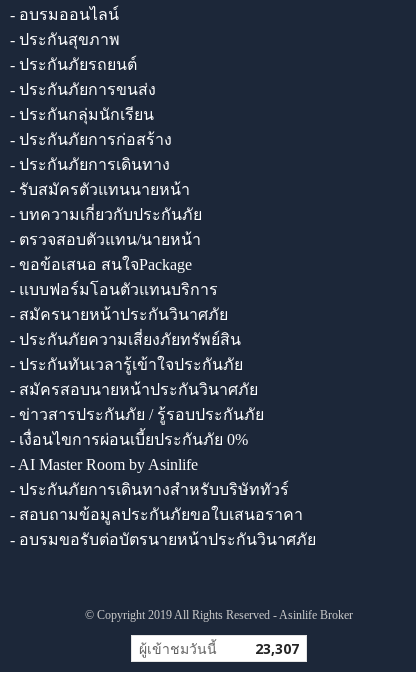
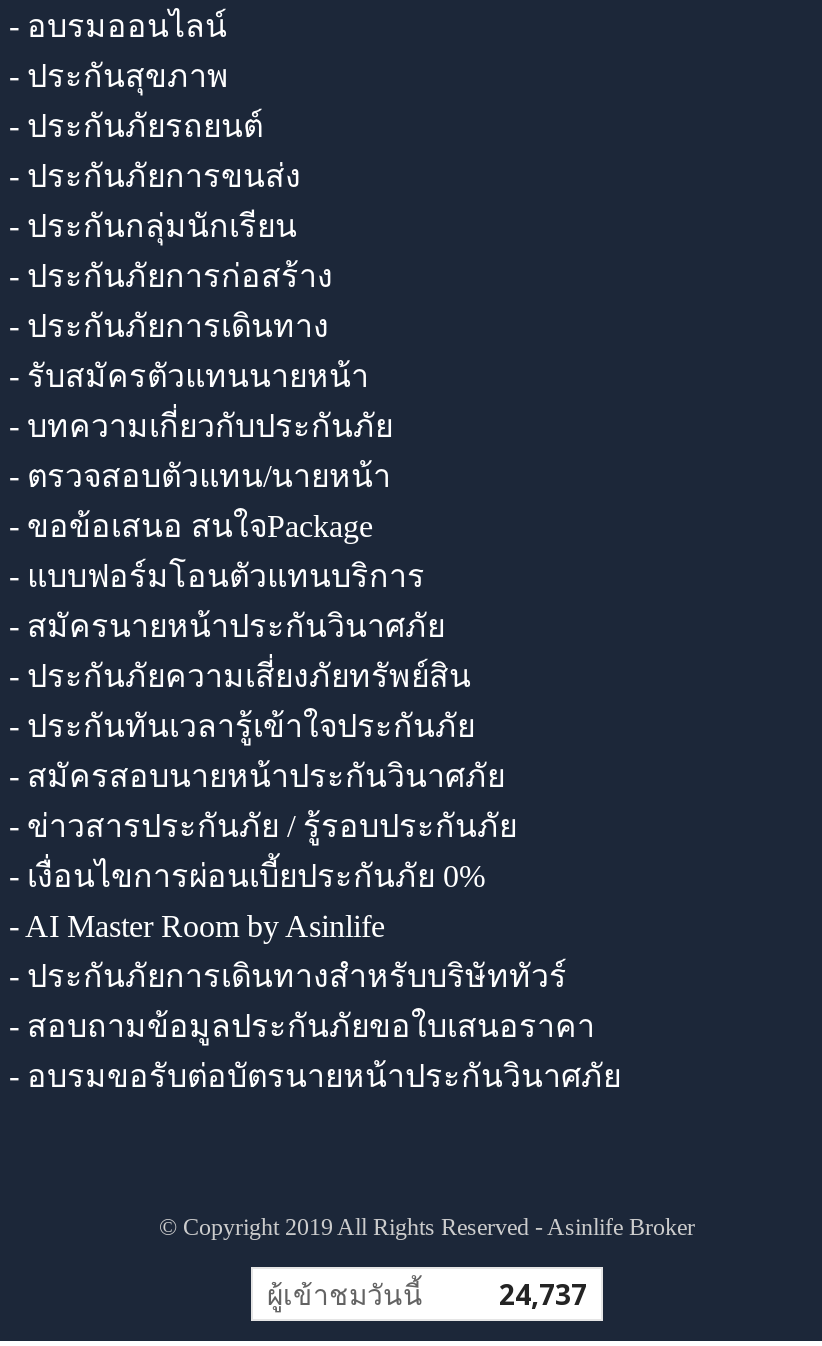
[139,639,299,658] ผู้เข้าชมวันนี้ 23,307 -> [267,1275,587,1313] ผู้เข้าชมวันนี้ 24,737

